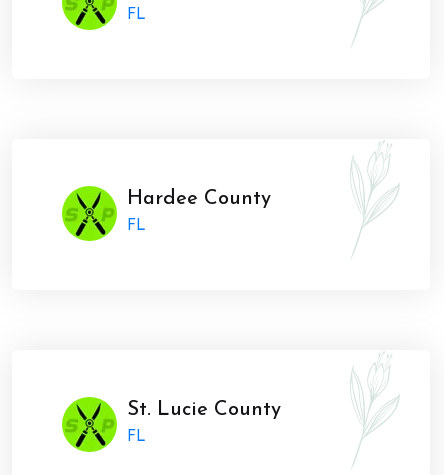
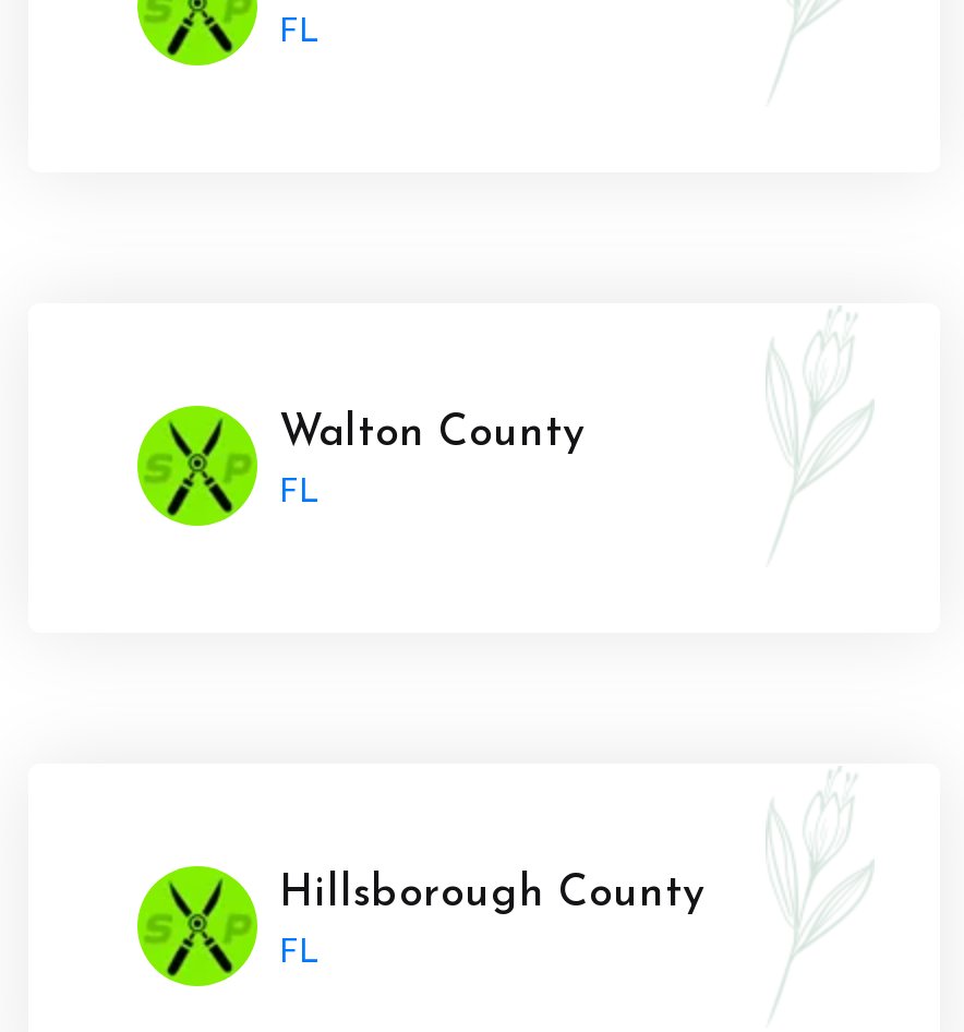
[127,189,271,209] Hardee County -> [279,412,585,456] Walton County
[127,400,281,420] St. Lucie County -> [279,873,704,916] Hillsborough County

